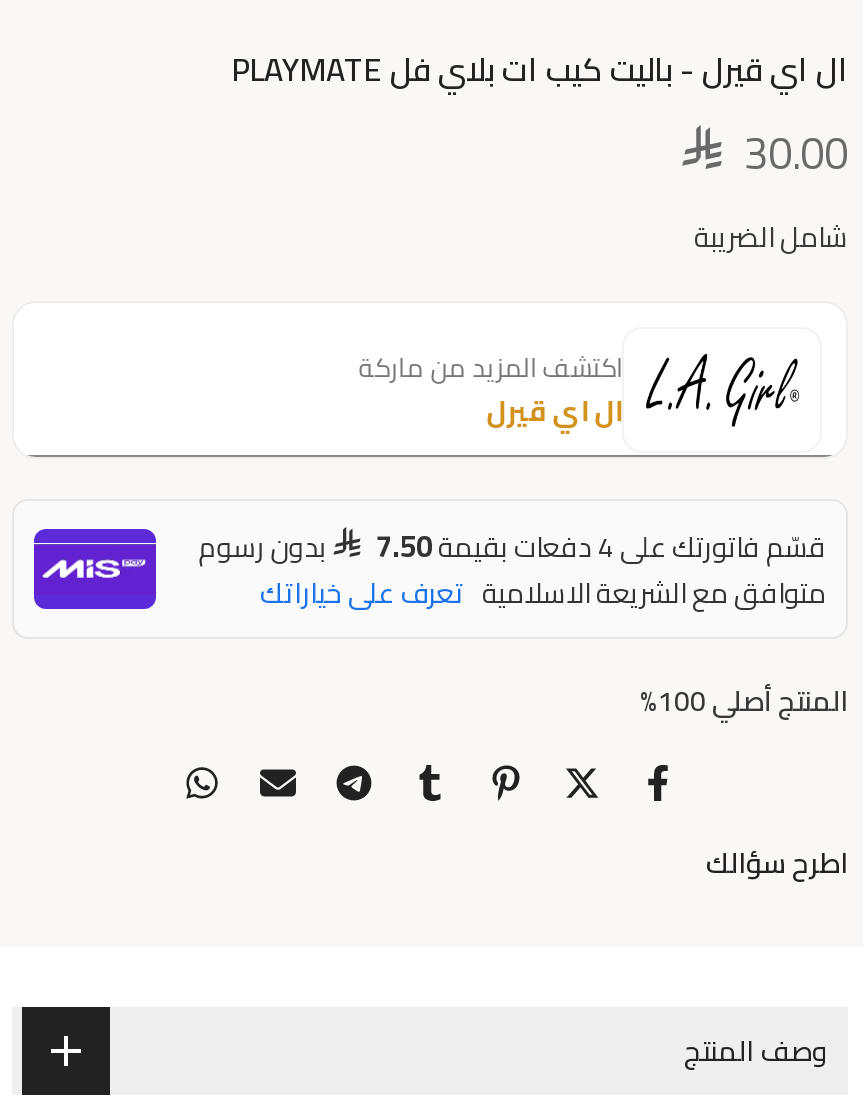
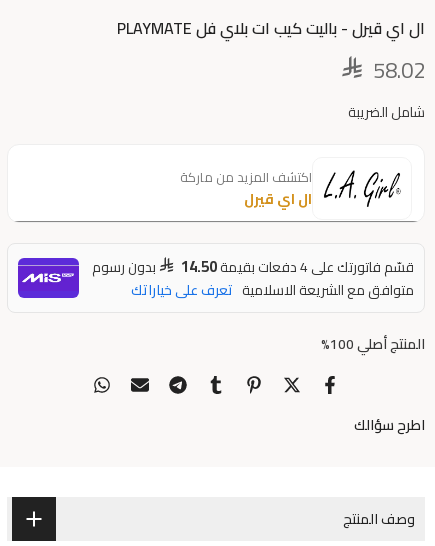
[744,111,848,195] 30.00 -> [373,49,425,91] 58.02
[198,517,432,575] 7.50 بدون رسوم -> [92,252,217,281] 14.50 بدون رسوم

